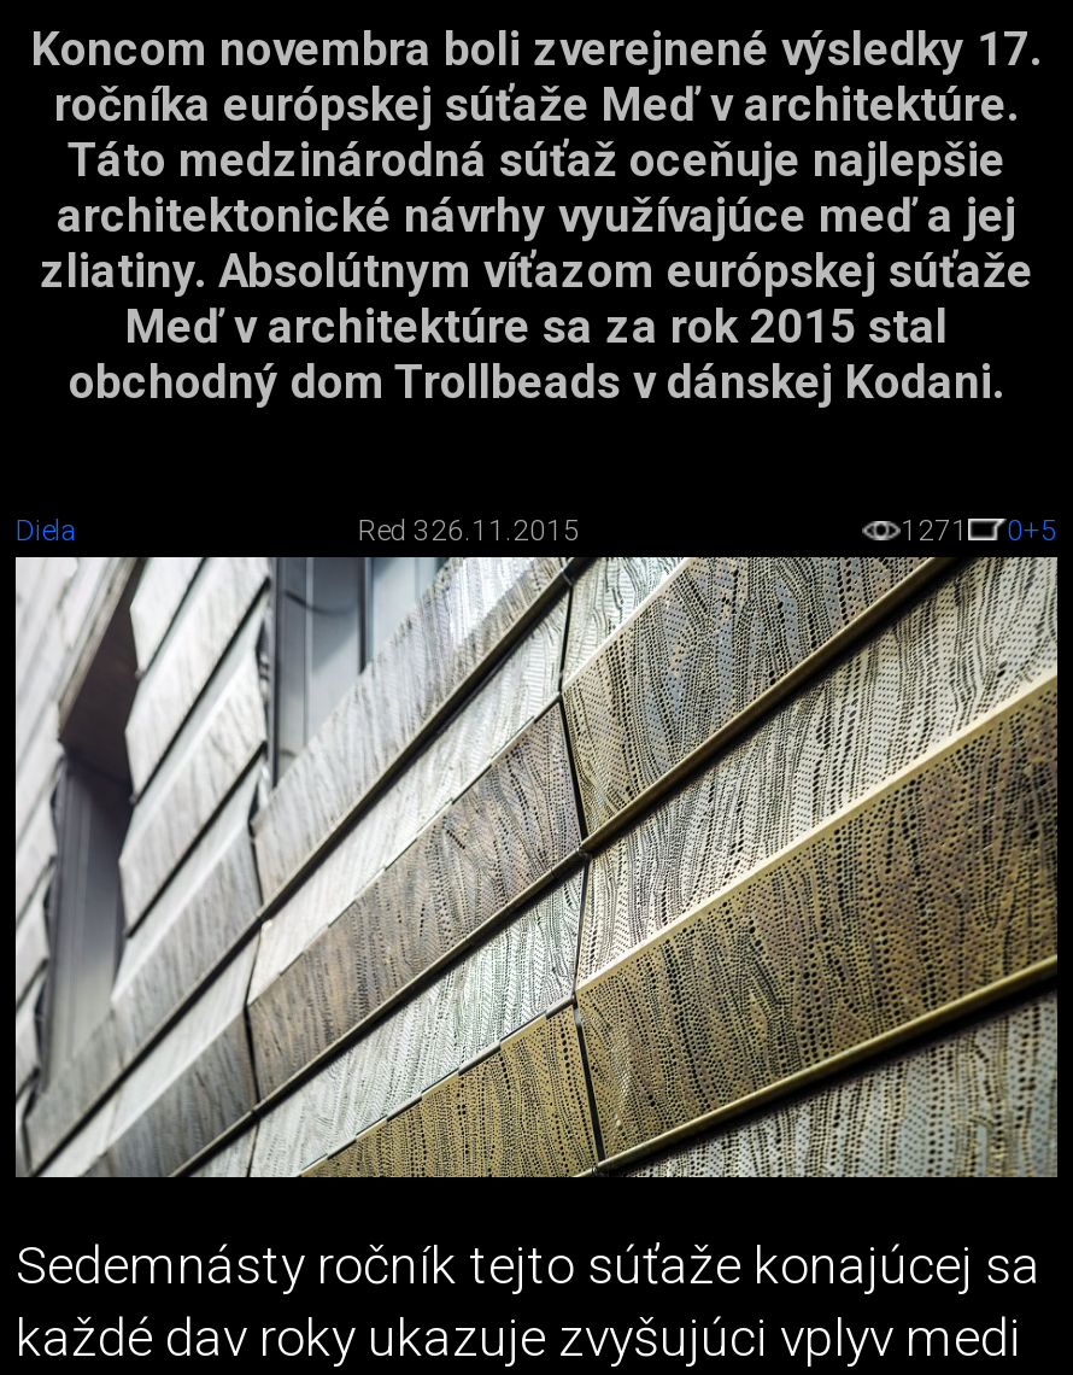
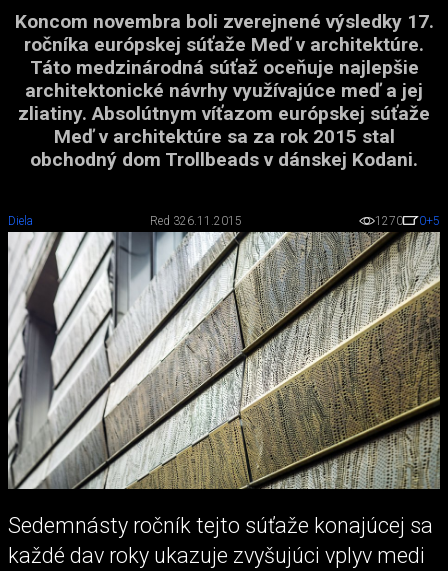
[901,515,1057,549] 1271 0+5 -> [375,214,440,228] 1270 0+5

